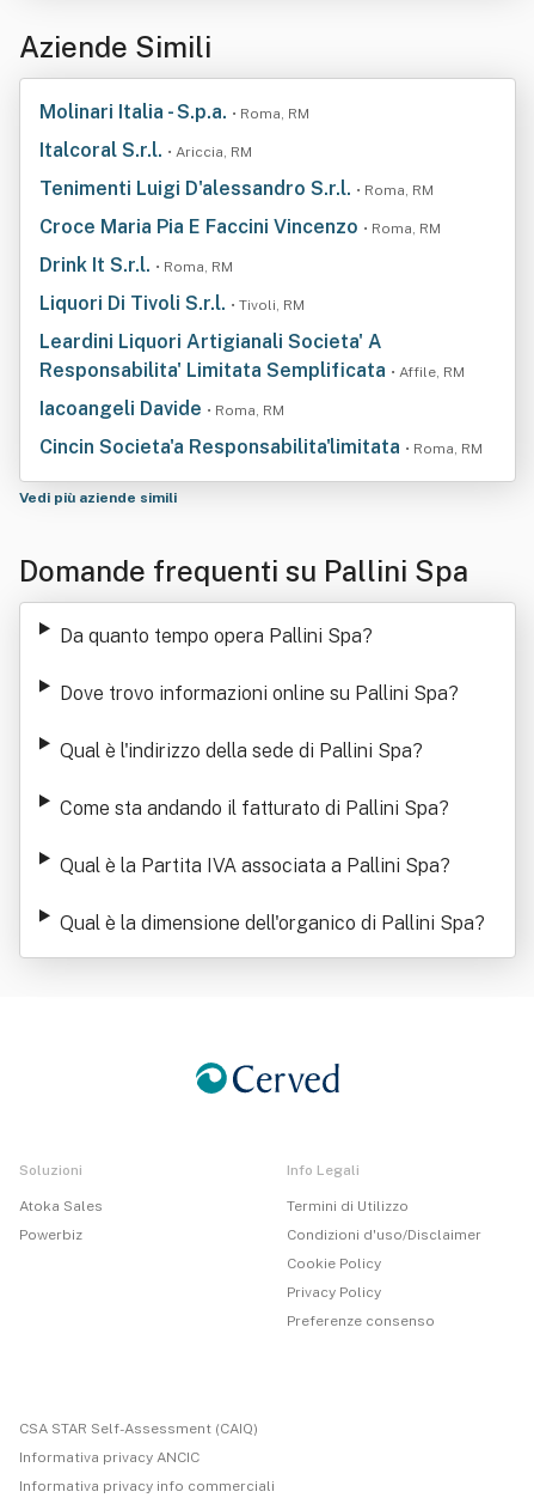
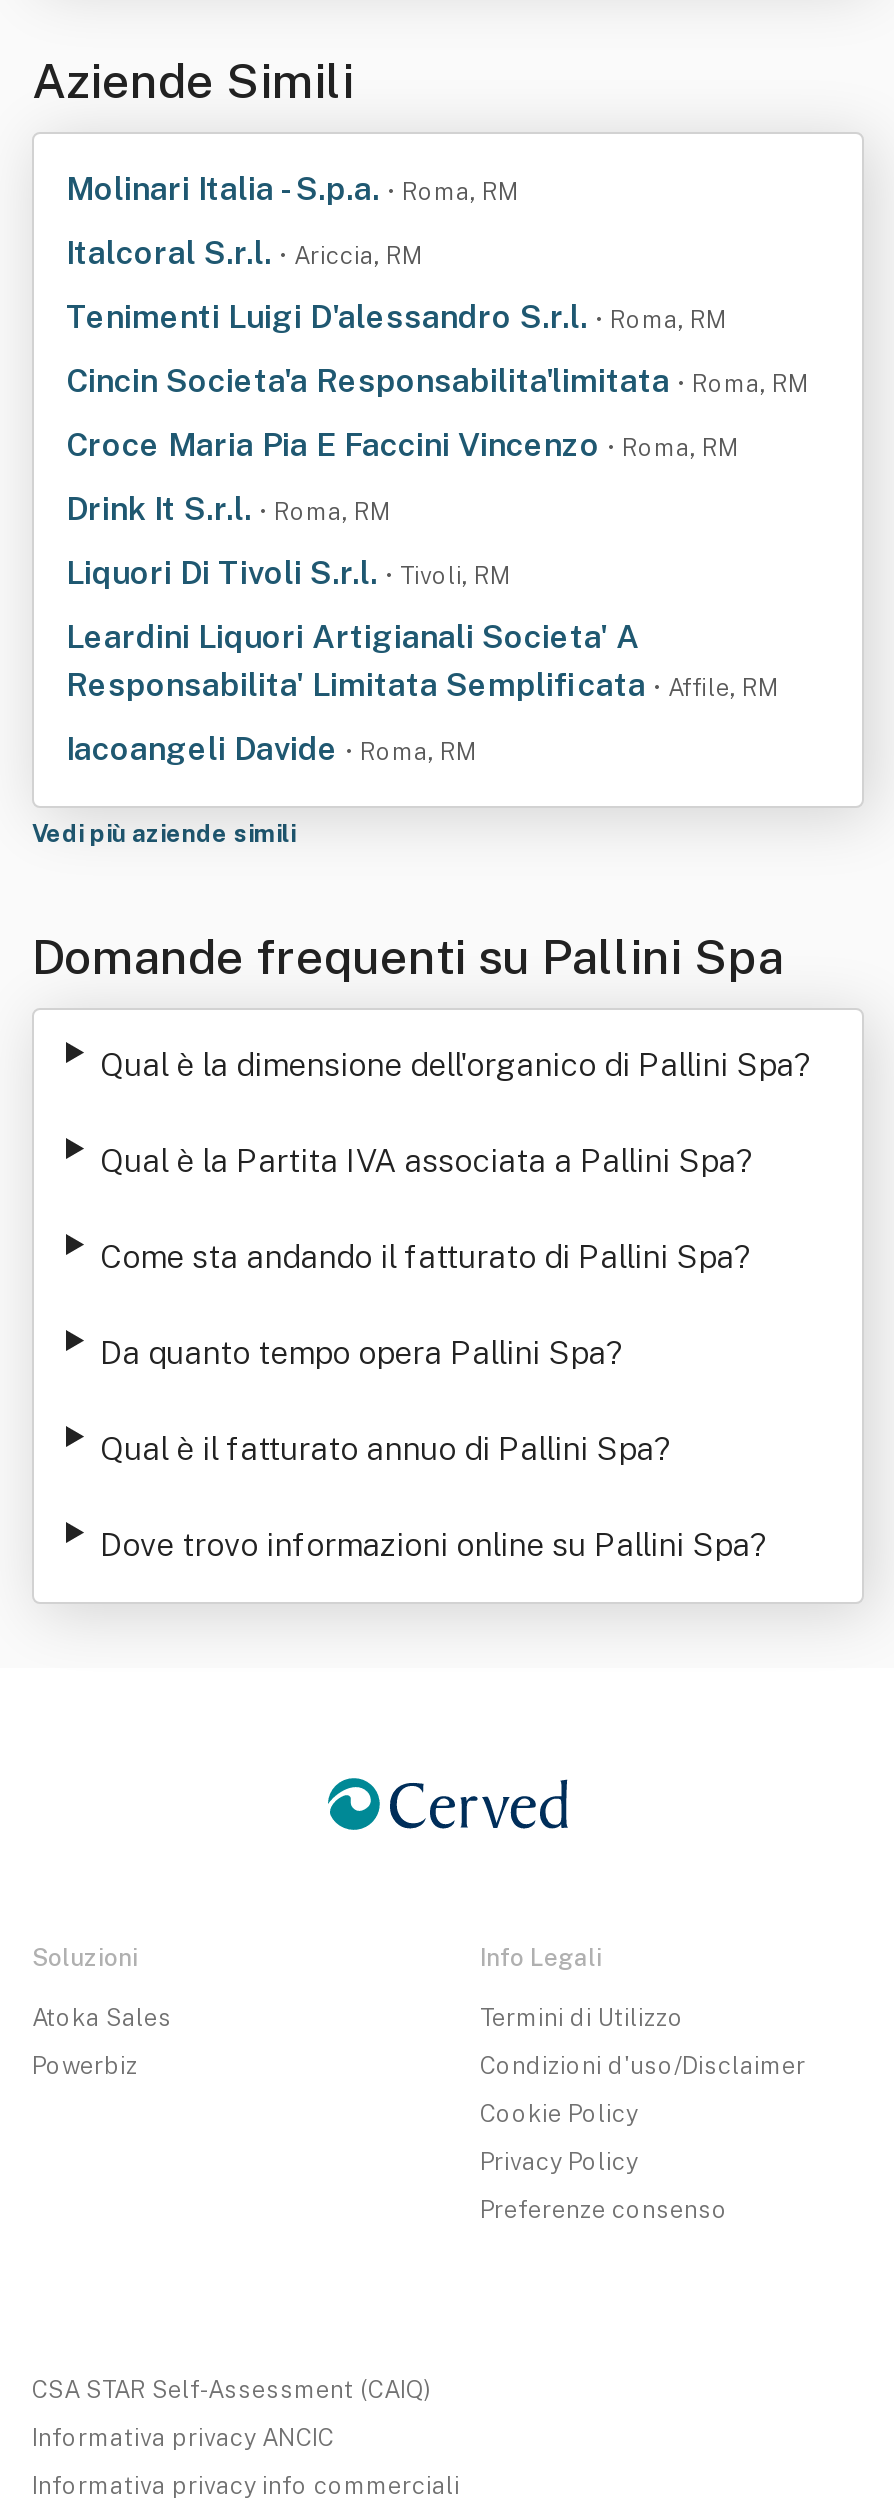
moved [39,215,465,420] -> [66,426,778,768]: Croce Maria Pia E Faccini Vincenzo • Roma, RM | Drink It S.r.l. • Roma, RM | Liquori Di Tivoli S.r.l. • Tivoli, RM | Leardini Liquori Artigianali Societa' A | Responsabilita' Limitata Semplificata • Affile, RM | Iacoangeli Davide • Roma, RM
moved [39,436,483,458] -> [66,362,808,400]: Cincin Societa'a Responsabilita'limitata • Roma, RM
moved [60,625,373,647] -> [100,1334,624,1372]: Da quanto tempo opera Pallini Spa?
none -> [100,1430,672,1468] Qual è il fatturato annuo di Pallini Spa?
moved [60,682,459,705] -> [100,1526,768,1564]: Dove trovo informazioni online su Pallini Spa?
[60,739,423,762] Qual è l'indirizzo della sede di Pallini Spa? -> none
moved [60,797,485,934] -> [100,1046,812,1276]: Come sta andando il fatturato di Pallini Spa? | Qual è la Partita IVA associata a Pallini Spa? | Qual è la dimensione dell'organico di Pallini Spa?

